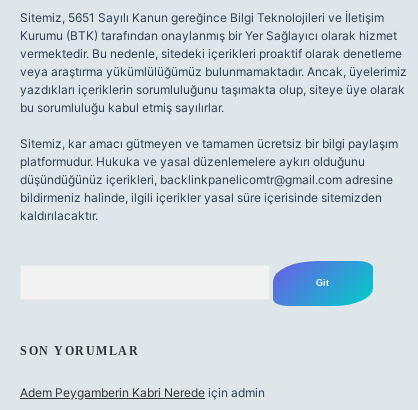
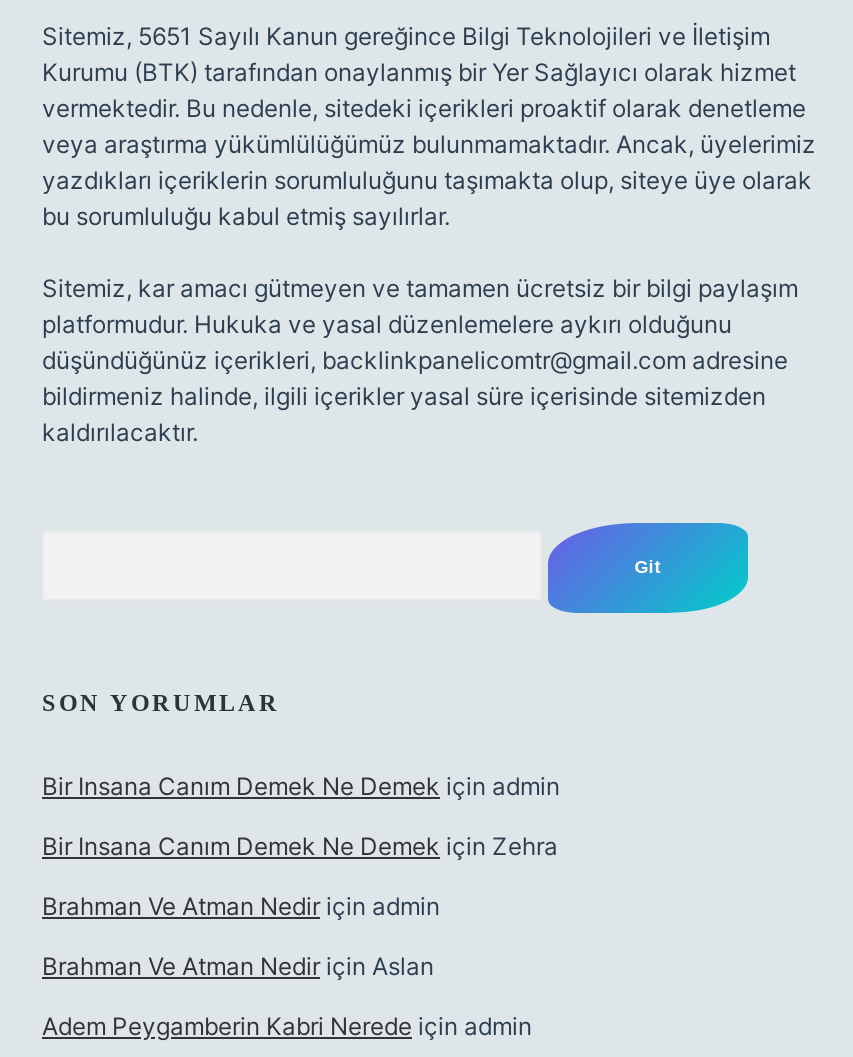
none -> [42,771,560,981] Bir Insana Canım Demek Ne Demek için admin | Bir Insana Canım Demek Ne Demek için Zehra | Brahman Ve Atman Nedir için admin | Brahman Ve Atman Nedir için Aslan

